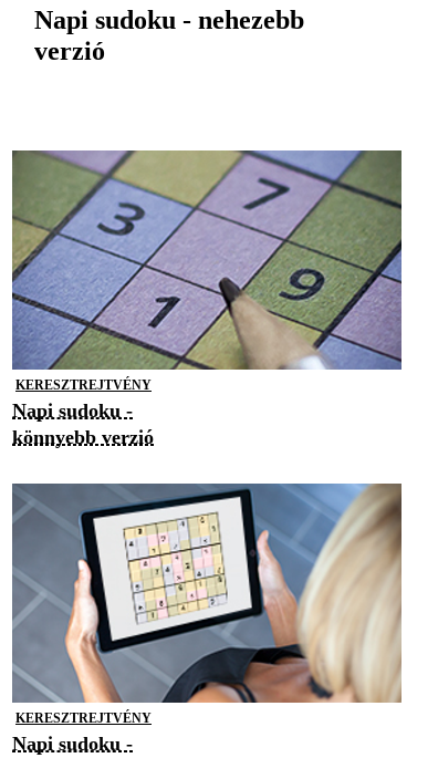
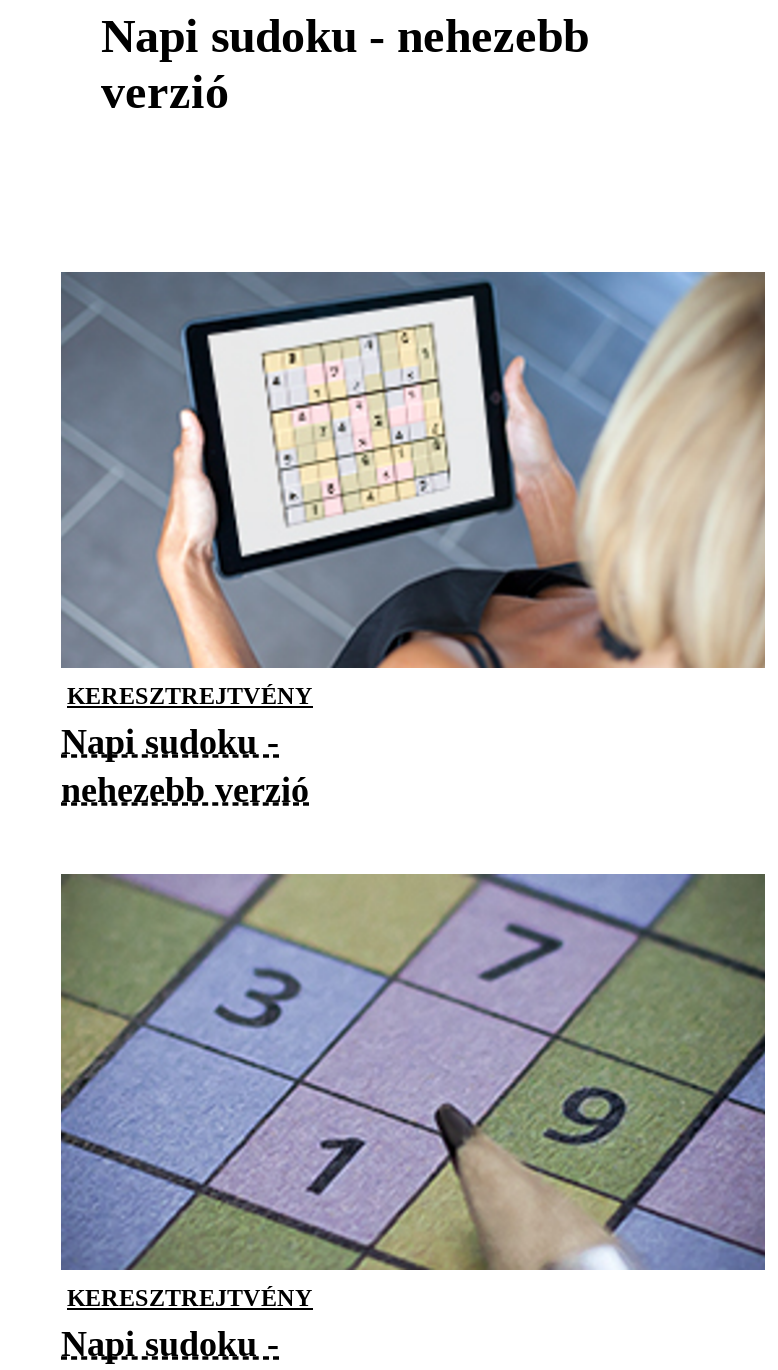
moved [12,149,403,371] -> [61,872,767,1272]: [image]
[12,426,154,448] könnyebb verzió -> [61,769,309,809] nehezebb verzió
moved [12,484,401,704] -> [61,272,765,670]: [image]

